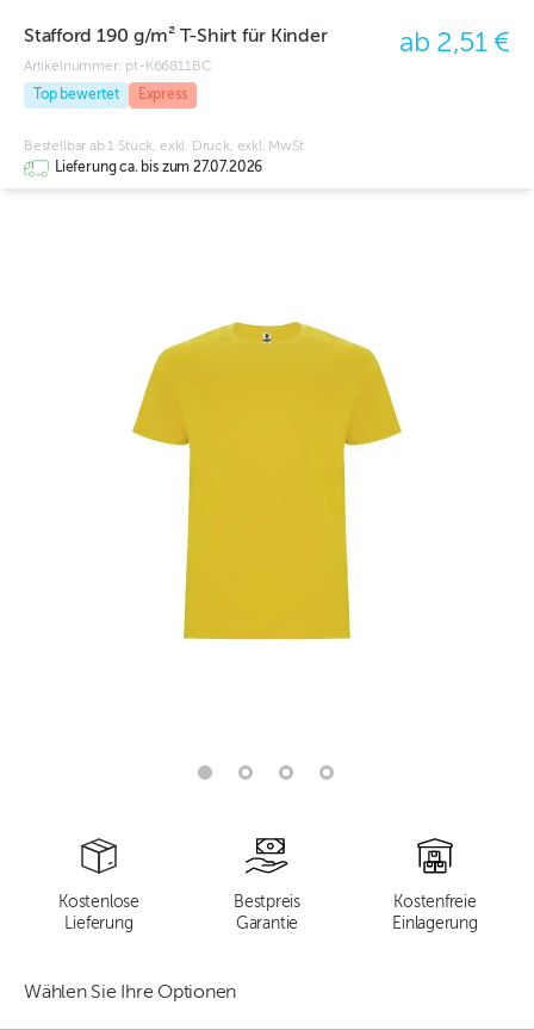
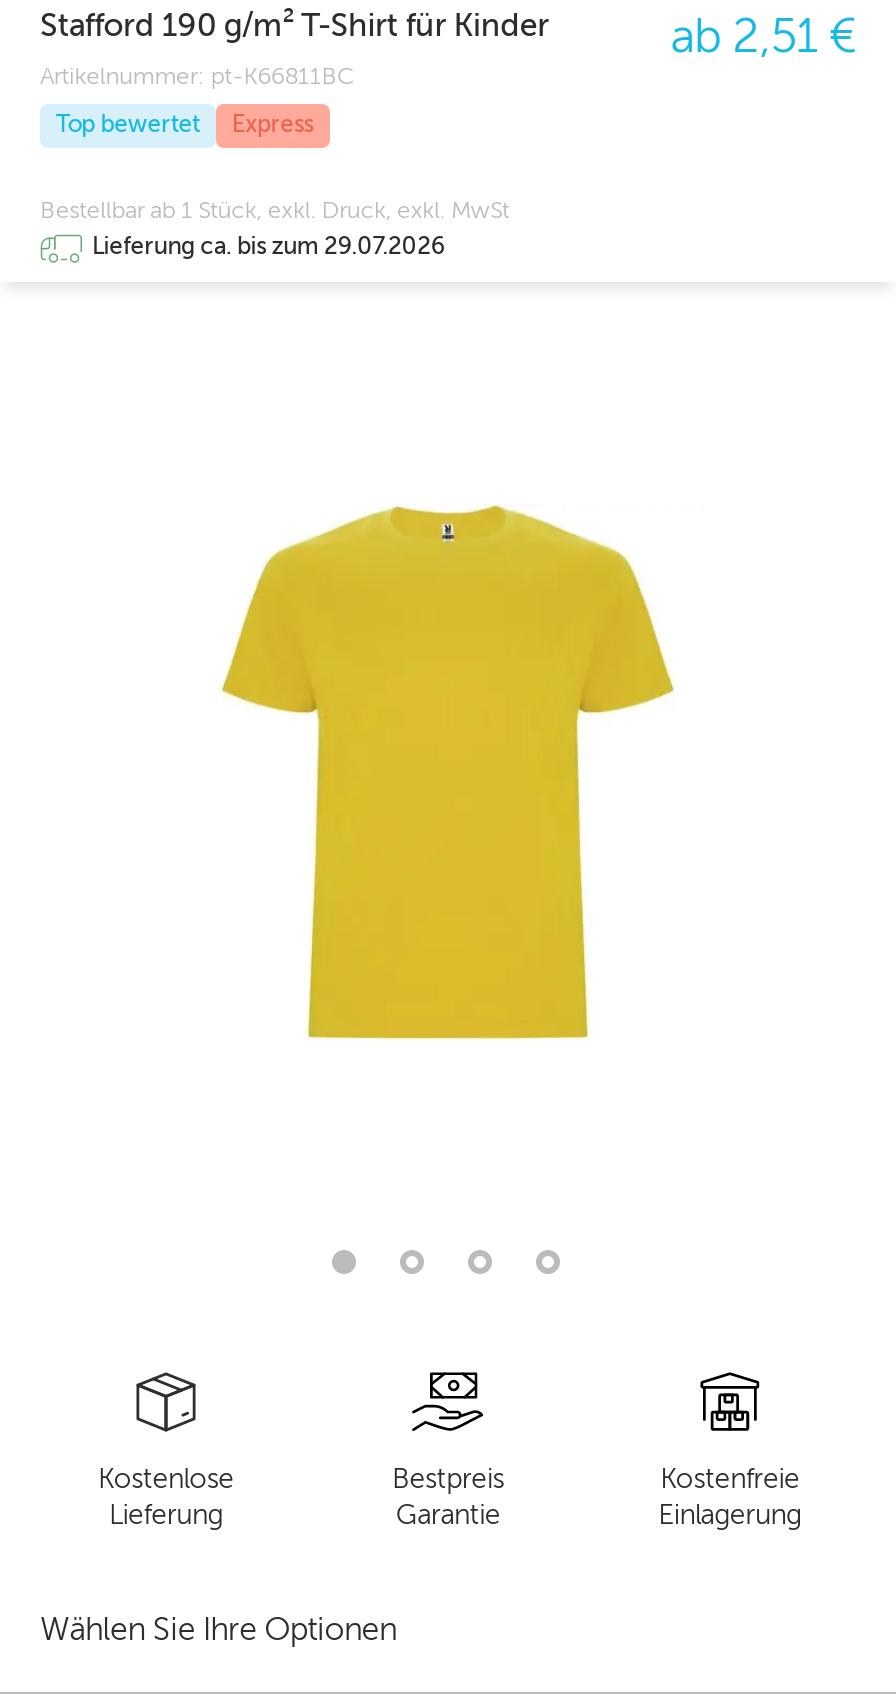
[55,161,262,175] Lieferung ca. bis zum 27.07.2026 -> [92,236,444,260] Lieferung ca. bis zum 29.07.2026

